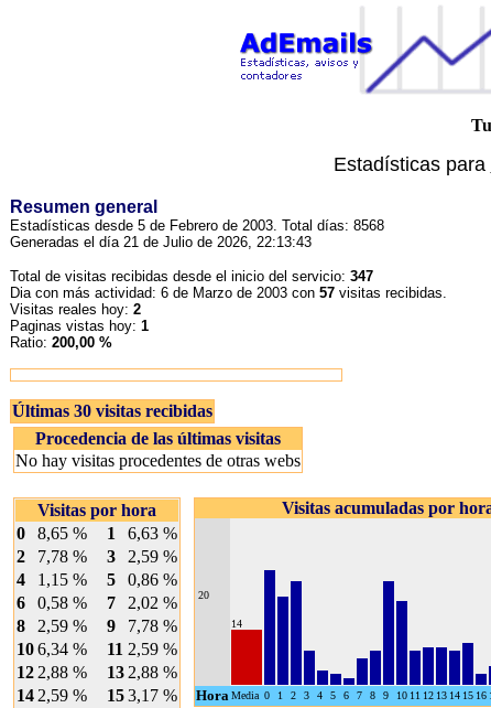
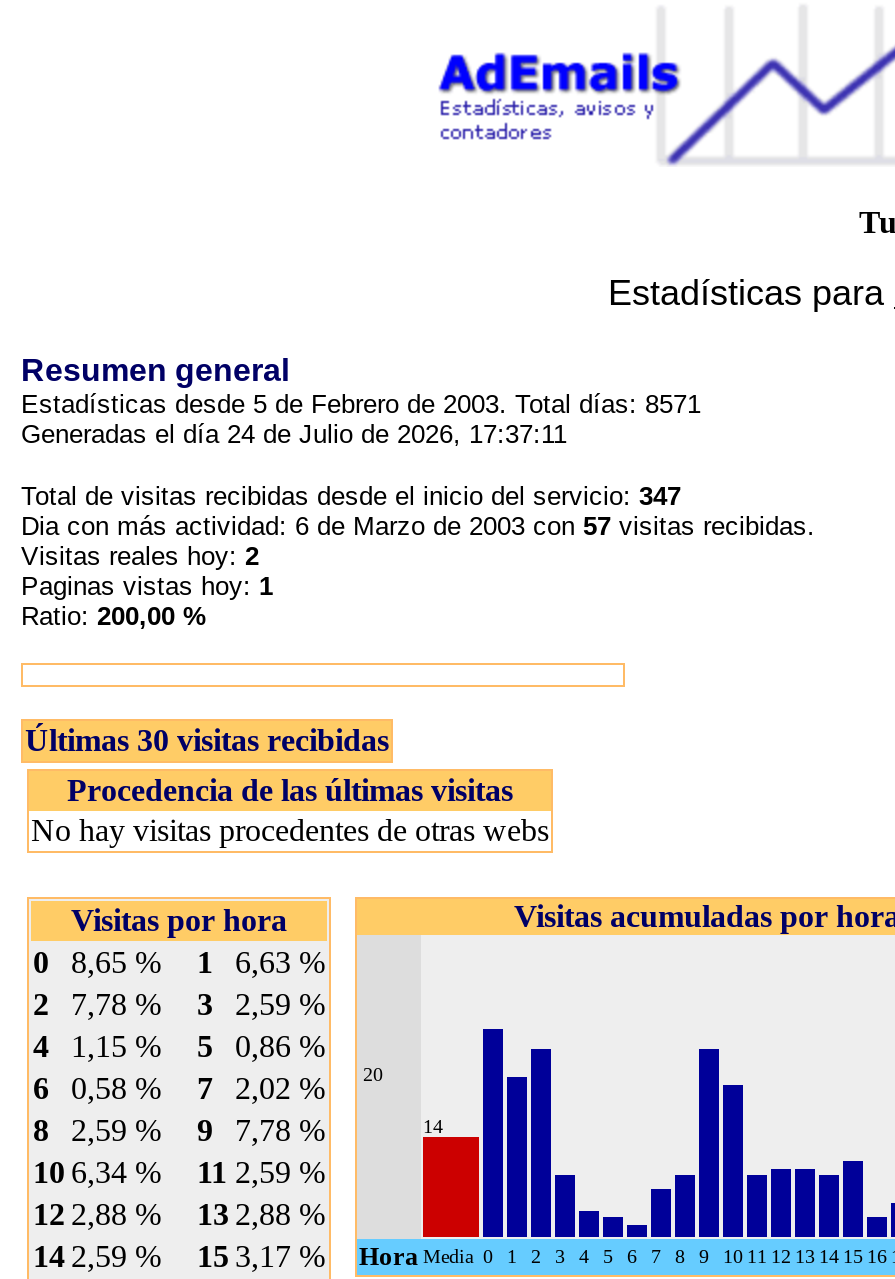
[10,217,384,234] Estadísticas desde 5 de Febrero de 2003. Total días: 8568 -> [21,389,701,419] Estadísticas desde 5 de Febrero de 2003. Total días: 8571
[10,234,312,250] Generadas el día 21 de Julio de 2026, 22:13:43 -> [21,419,567,449] Generadas el día 24 de Julio de 2026, 17:37:11

